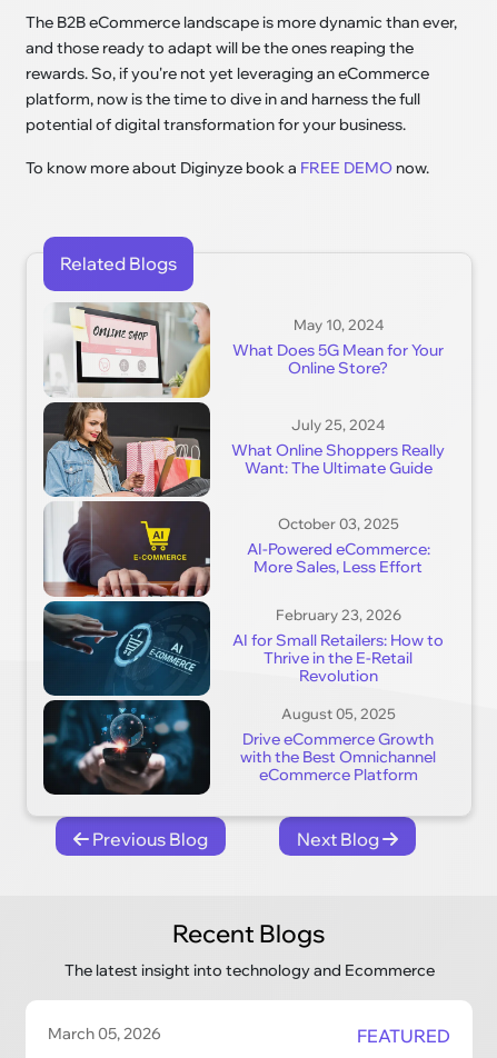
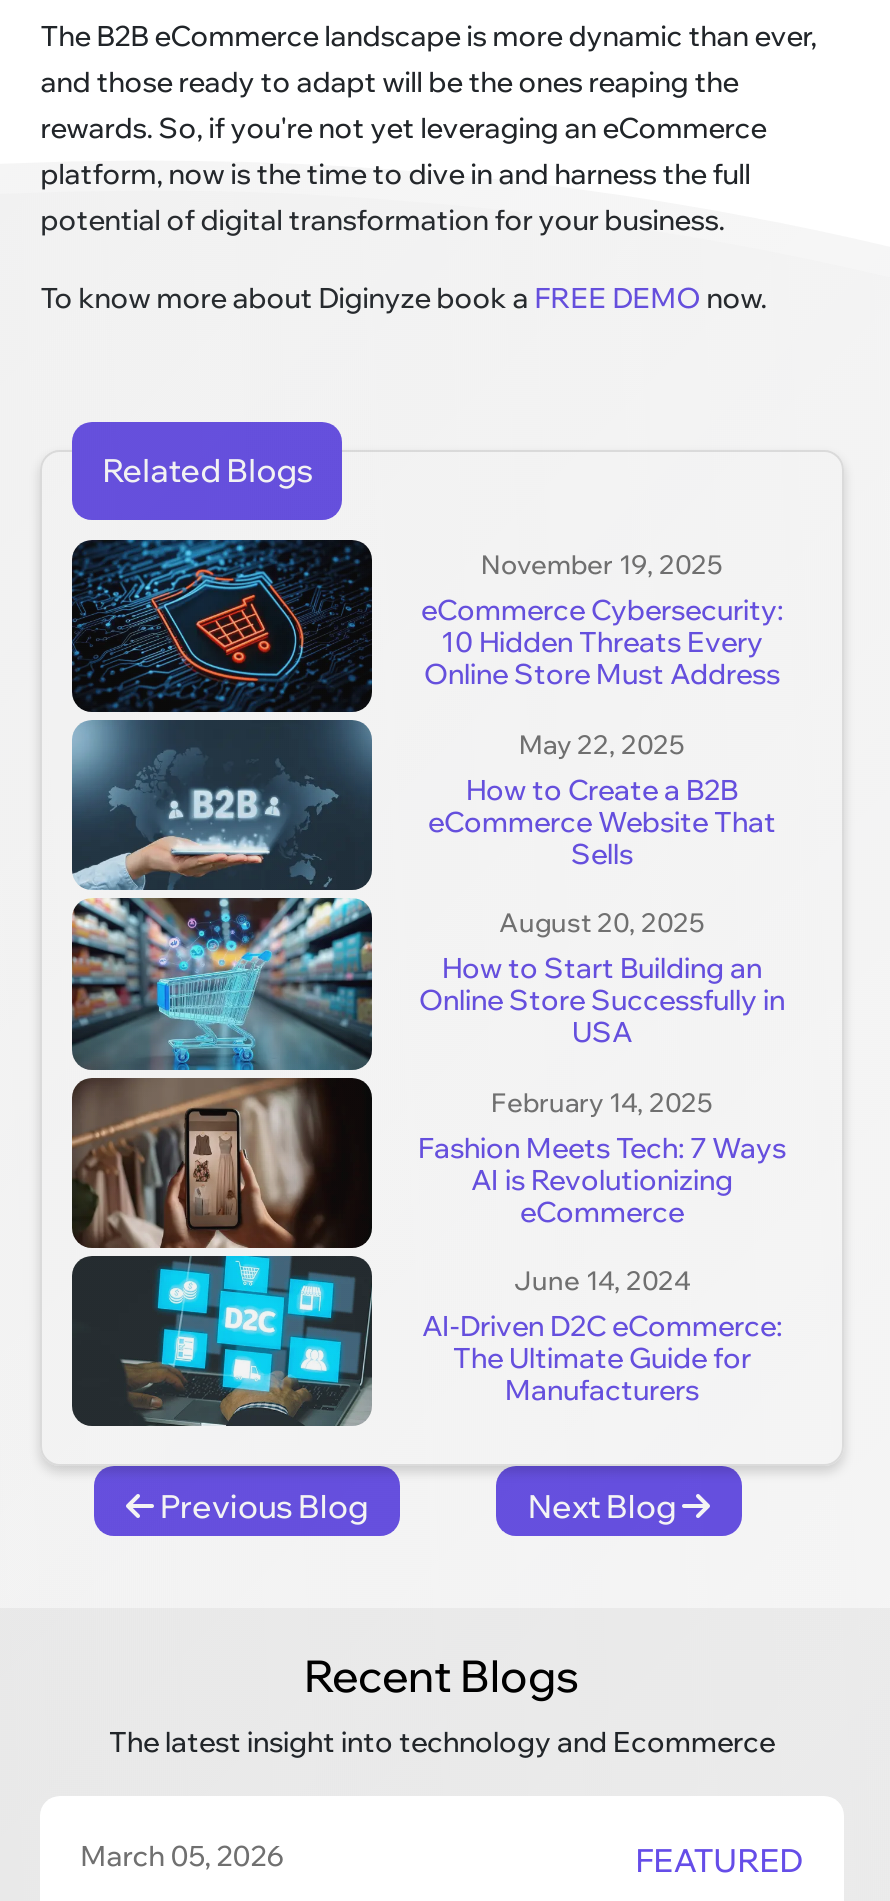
[42,302,444,795] [image] | February 23, 2026 | AI for Small Retailers: How to | Thrive in the E-Retail | Revolution -> [70,538,786,1426] [image] | February 14, 2025 | Fashion Meets Tech: 7 Ways | AI is Revolutionizing | eCommerce
[232,316,444,378] May 10, 2024 | What Does 5G Mean for Your | Online Store? -> [421,549,783,693] November 19, 2025 | eCommerce Cybersecurity: | 10 Hidden Threats Every | Online Store Must Address
[231,416,445,478] July 25, 2024 | What Online Shoppers Really | Want: The Ultimate Guide -> [428,728,776,872] May 22, 2025 | How to Create a B2B | eCommerce Website That | Sells
[246,515,430,577] October 03, 2025 | AI-Powered eCommerce: | More Sales, Less Effort -> [419,907,785,1051] August 20, 2025 | How to Start Building an | Online Store Successfully in | USA
[240,705,436,785] August 05, 2025 | Drive eCommerce Growth | with the Best Omnichannel | eCommerce Platform -> [422,1264,782,1408] June 14, 2024 | AI-Driven D2C eCommerce: | The Ultimate Guide for | Manufacturers

